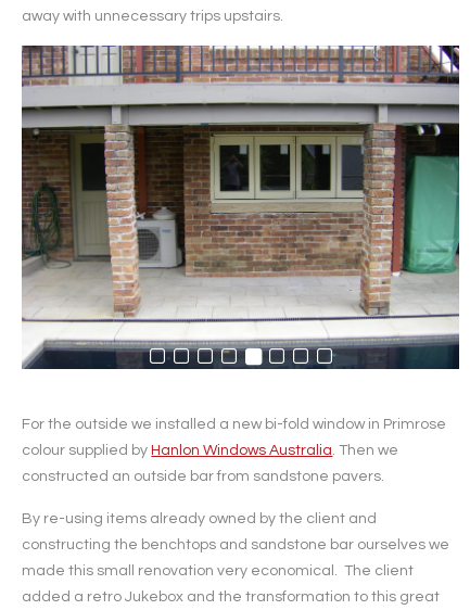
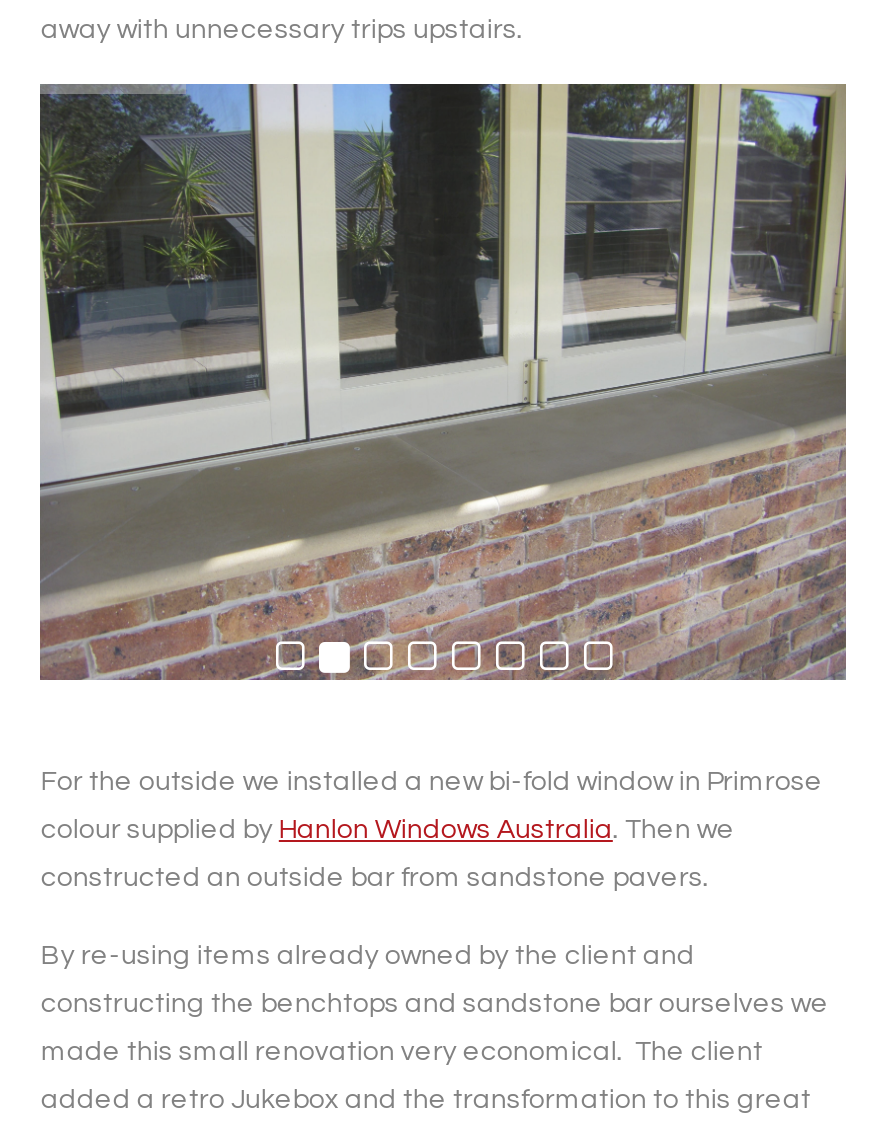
[21,45,460,370] [image] -> [38,82,848,682] [image]

